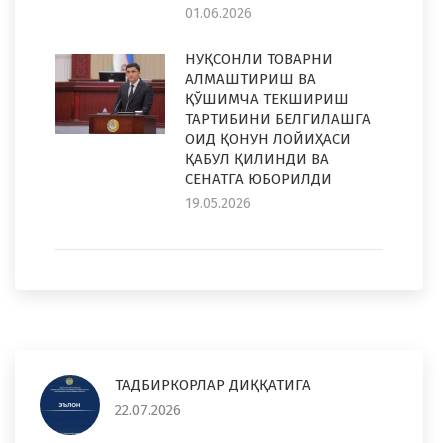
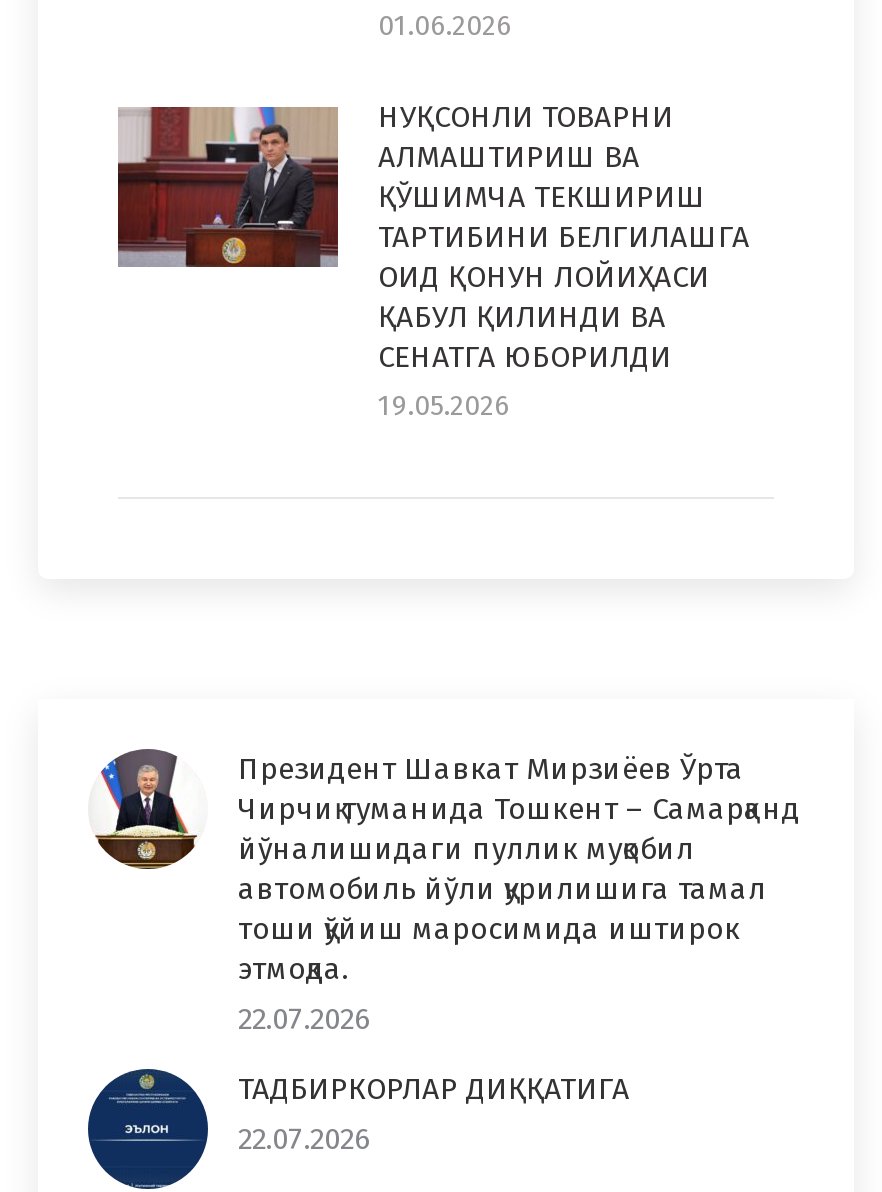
none -> [94,749,800,1037] [image] | Президент Шавкат Мирзиёев Ўрта | Чирчиқ туманида Тошкент – Самарқанд | йўналишидаги пуллик муқобил | автомобиль йўли қурилишига тамал | тоши қўйиш маросимида иштирок | этмоқда. | 22.07.2026

